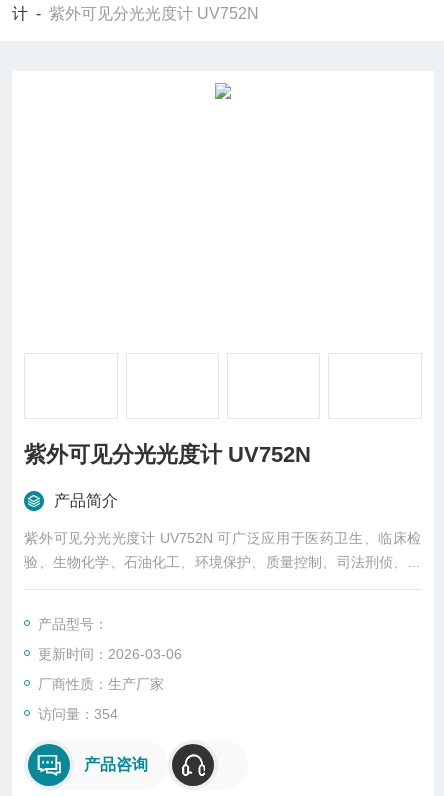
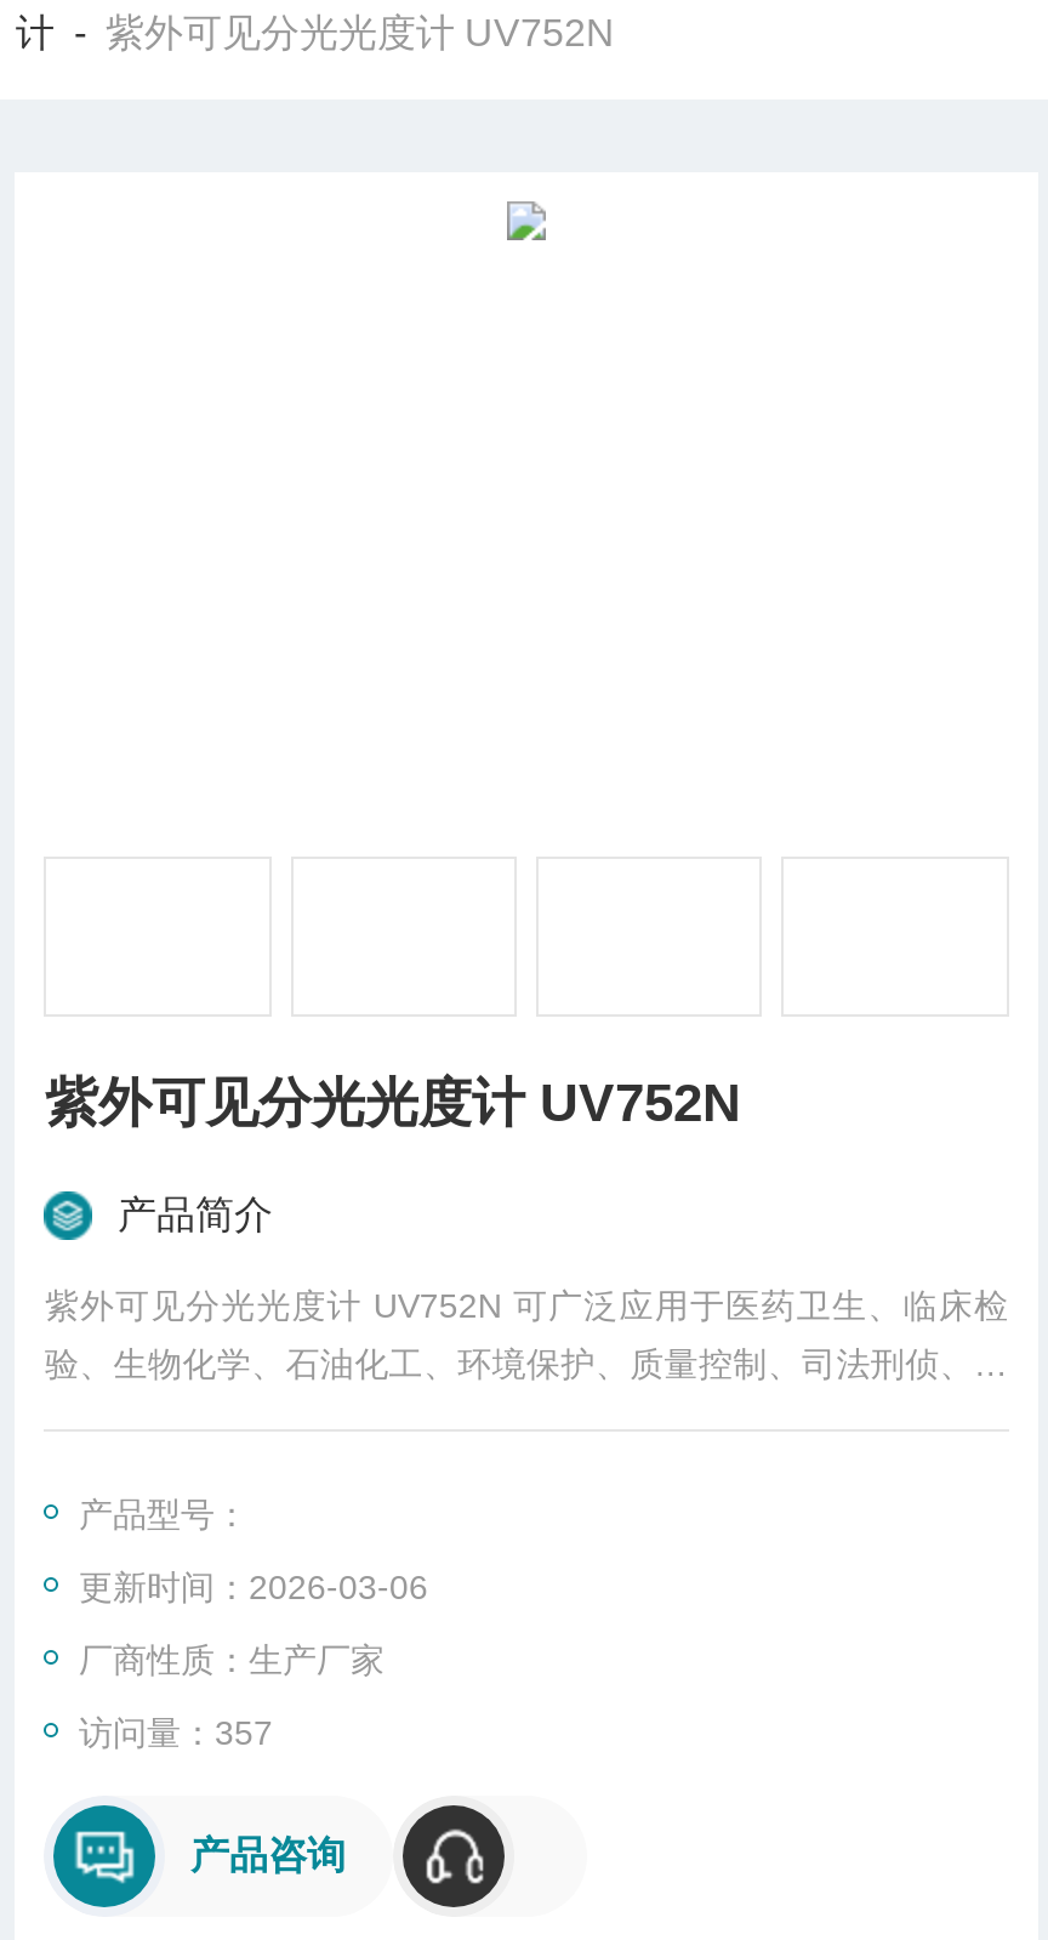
[38,706,118,722] 访问量：354 -> [79,1714,273,1752] 访问量：357

